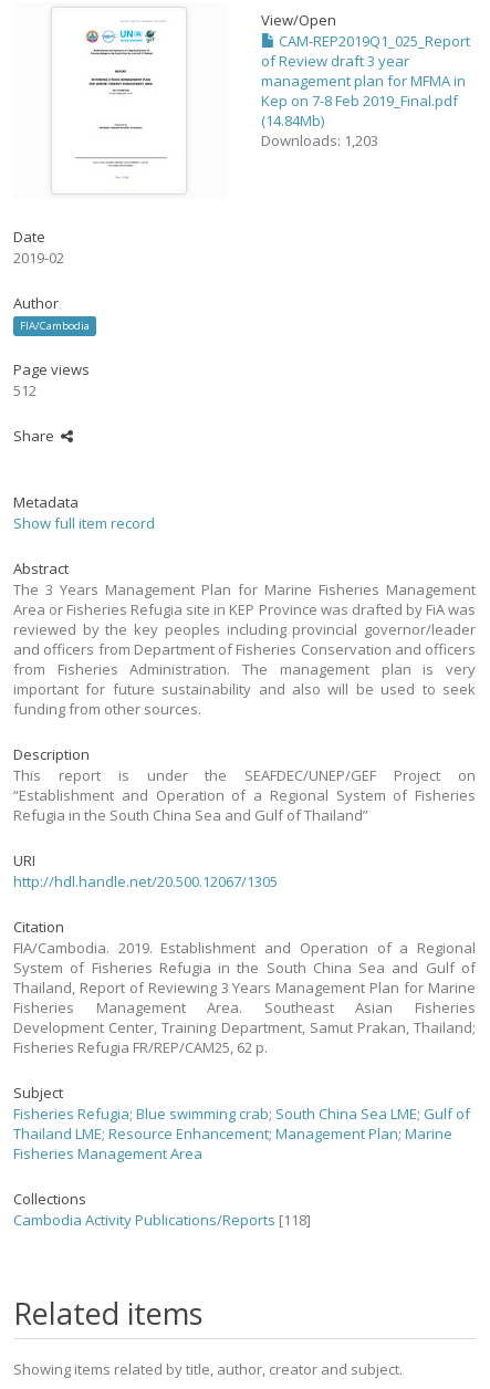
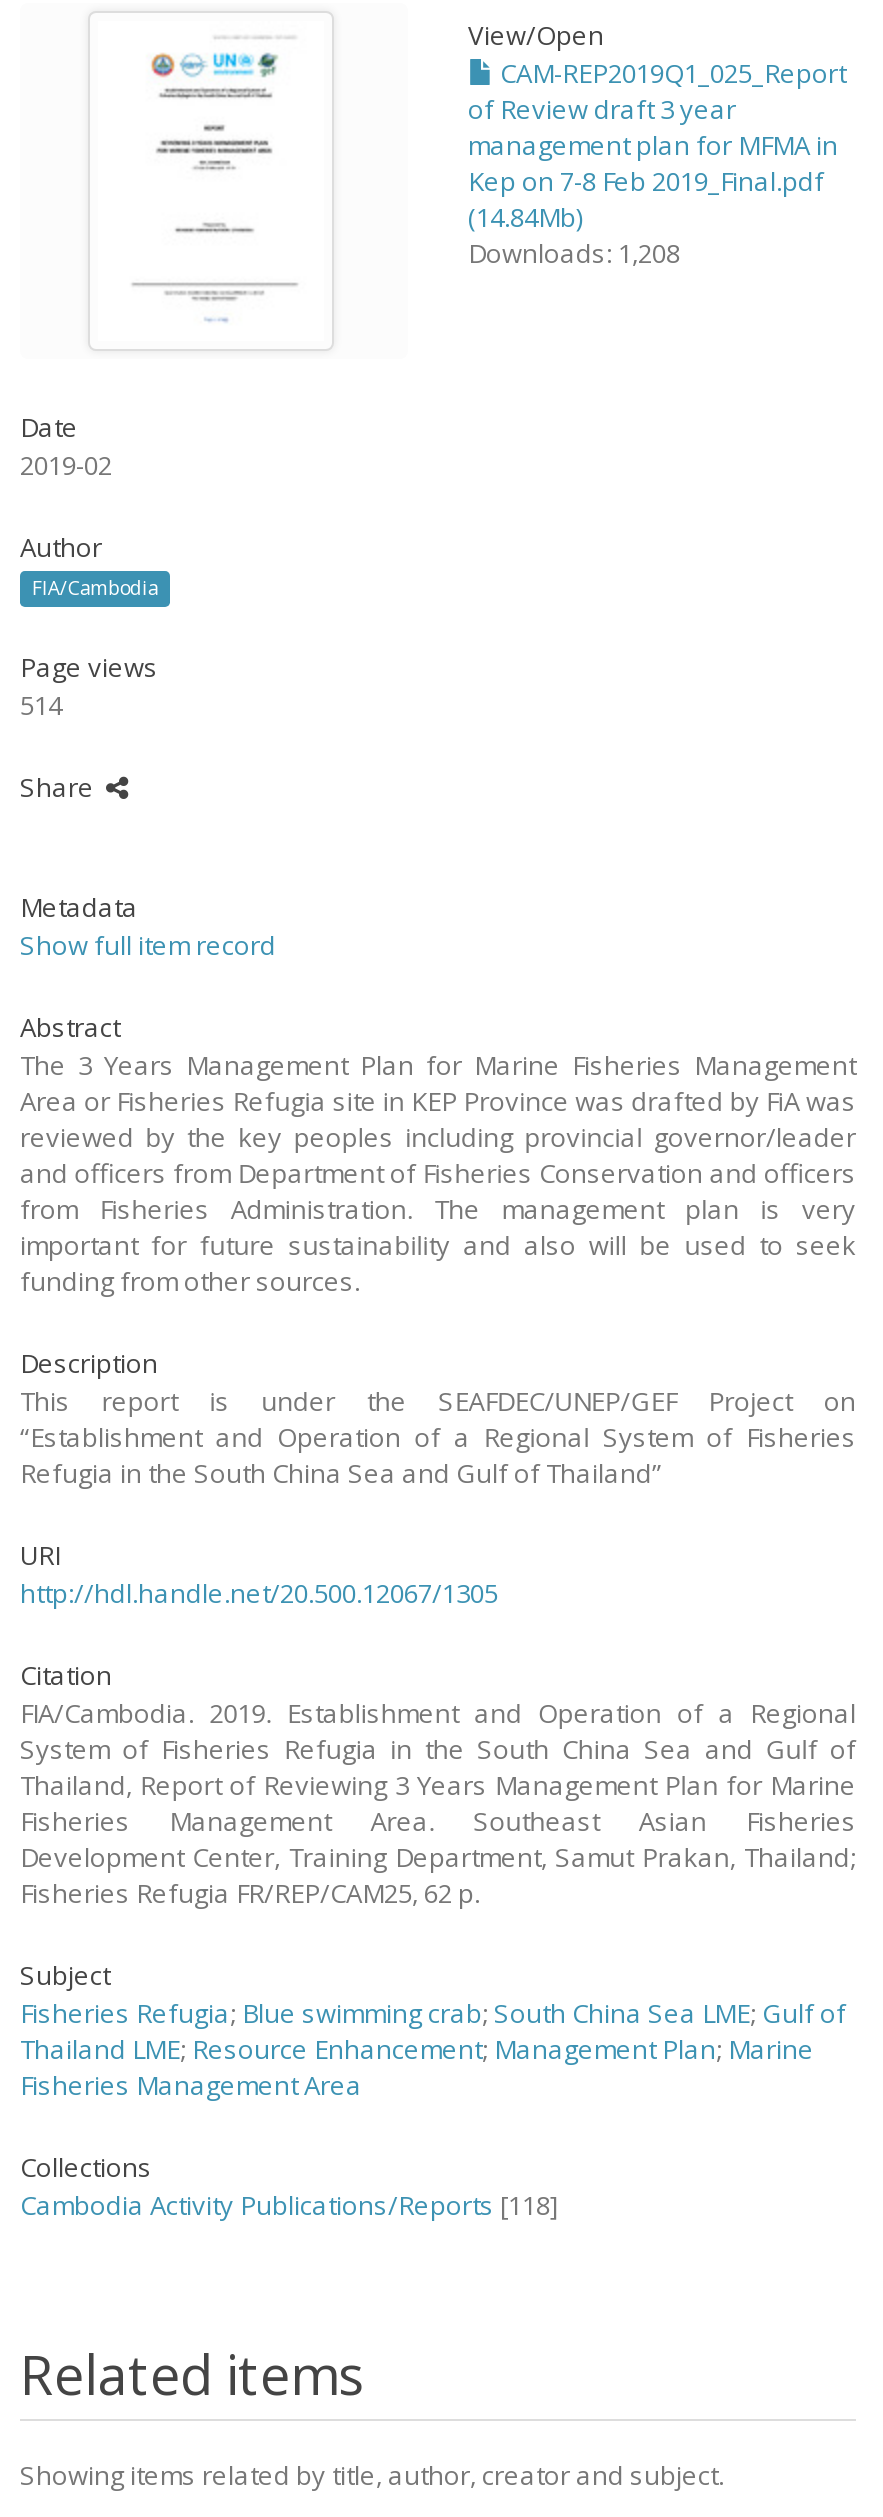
[261,130,378,150] Downloads: 1,203 -> [468,235,680,271] Downloads: 1,208
[13,380,37,400] 512 -> [20,687,62,723] 514

